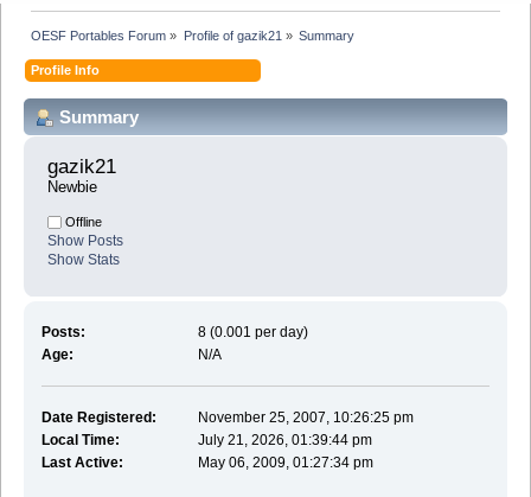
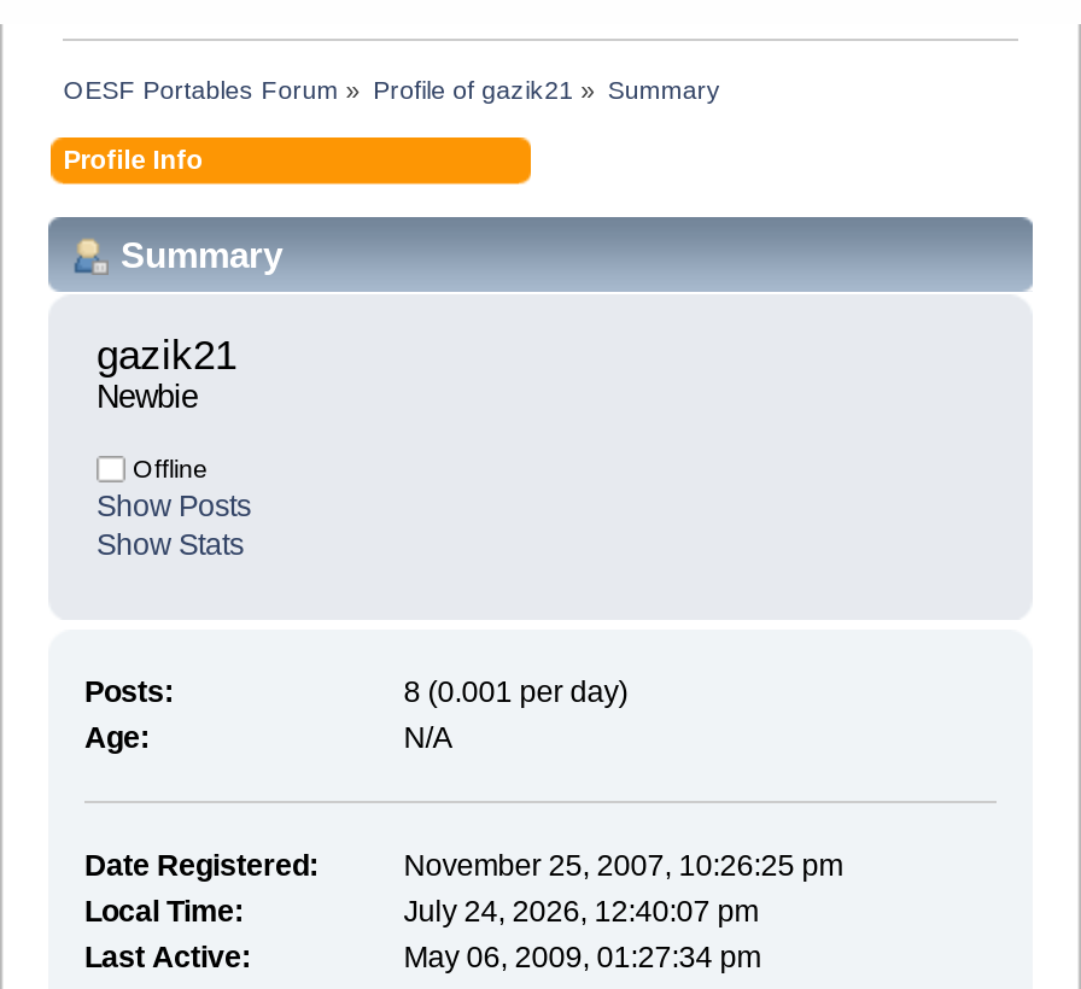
[198,431,373,448] July 21, 2026, 01:39:44 pm -> [404,894,758,928] July 24, 2026, 12:40:07 pm

